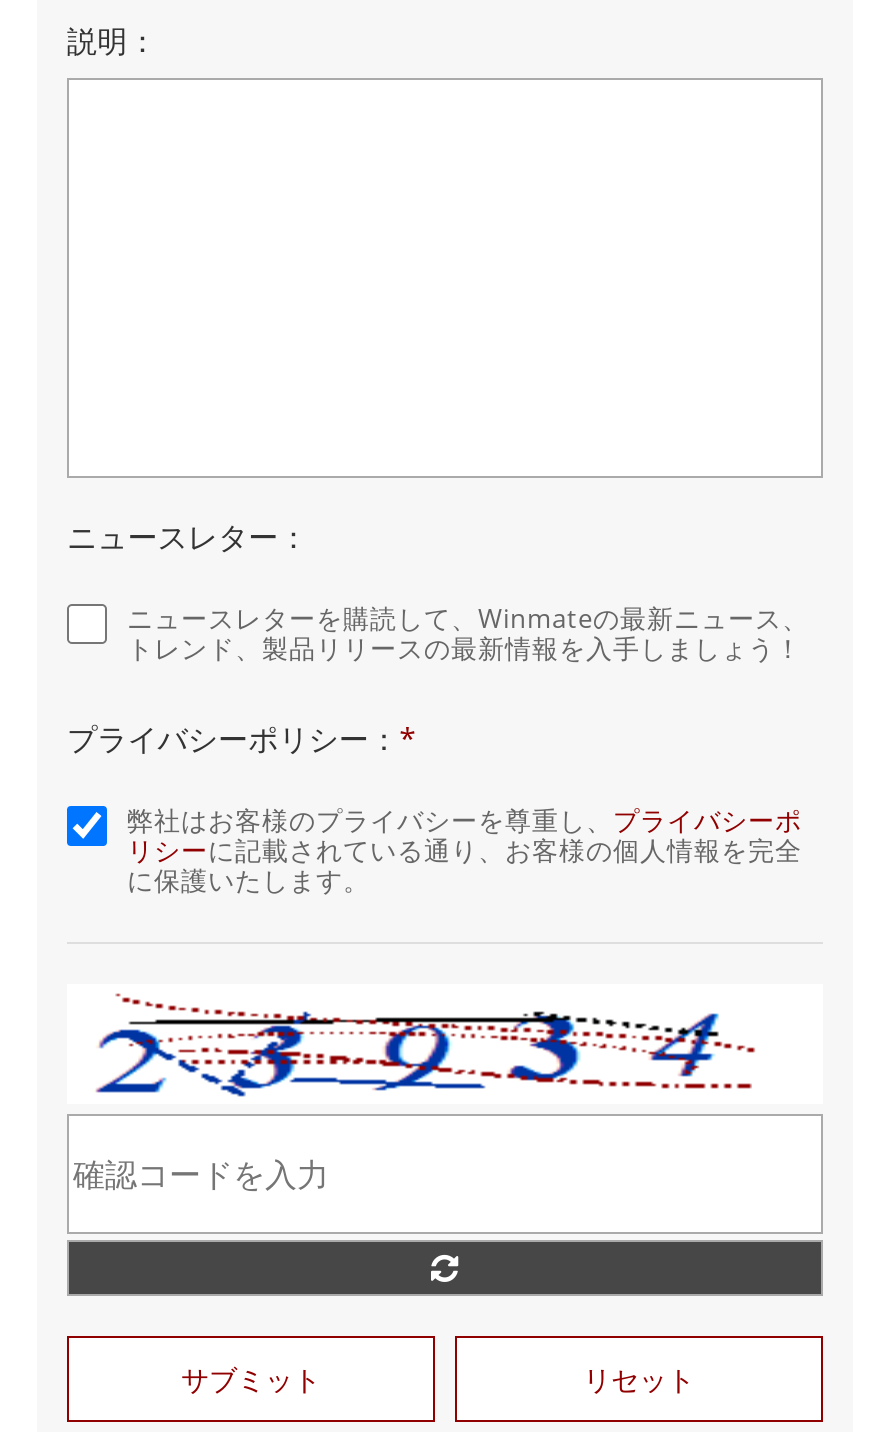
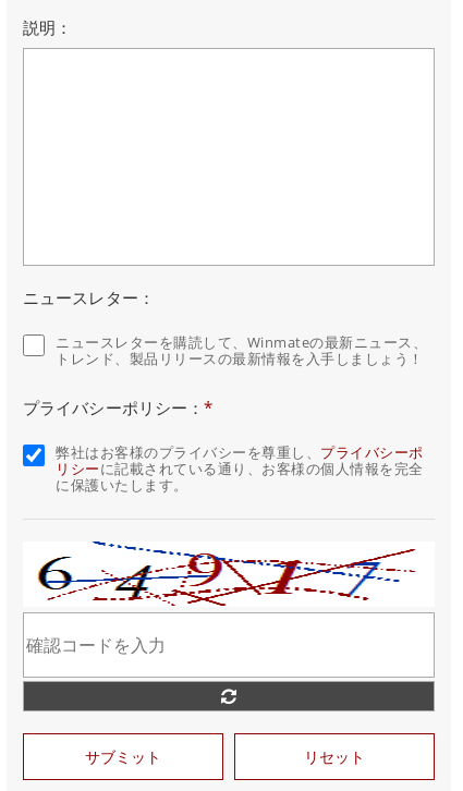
[93,984,785,1102] [image] -> [36,540,416,607] [image]

